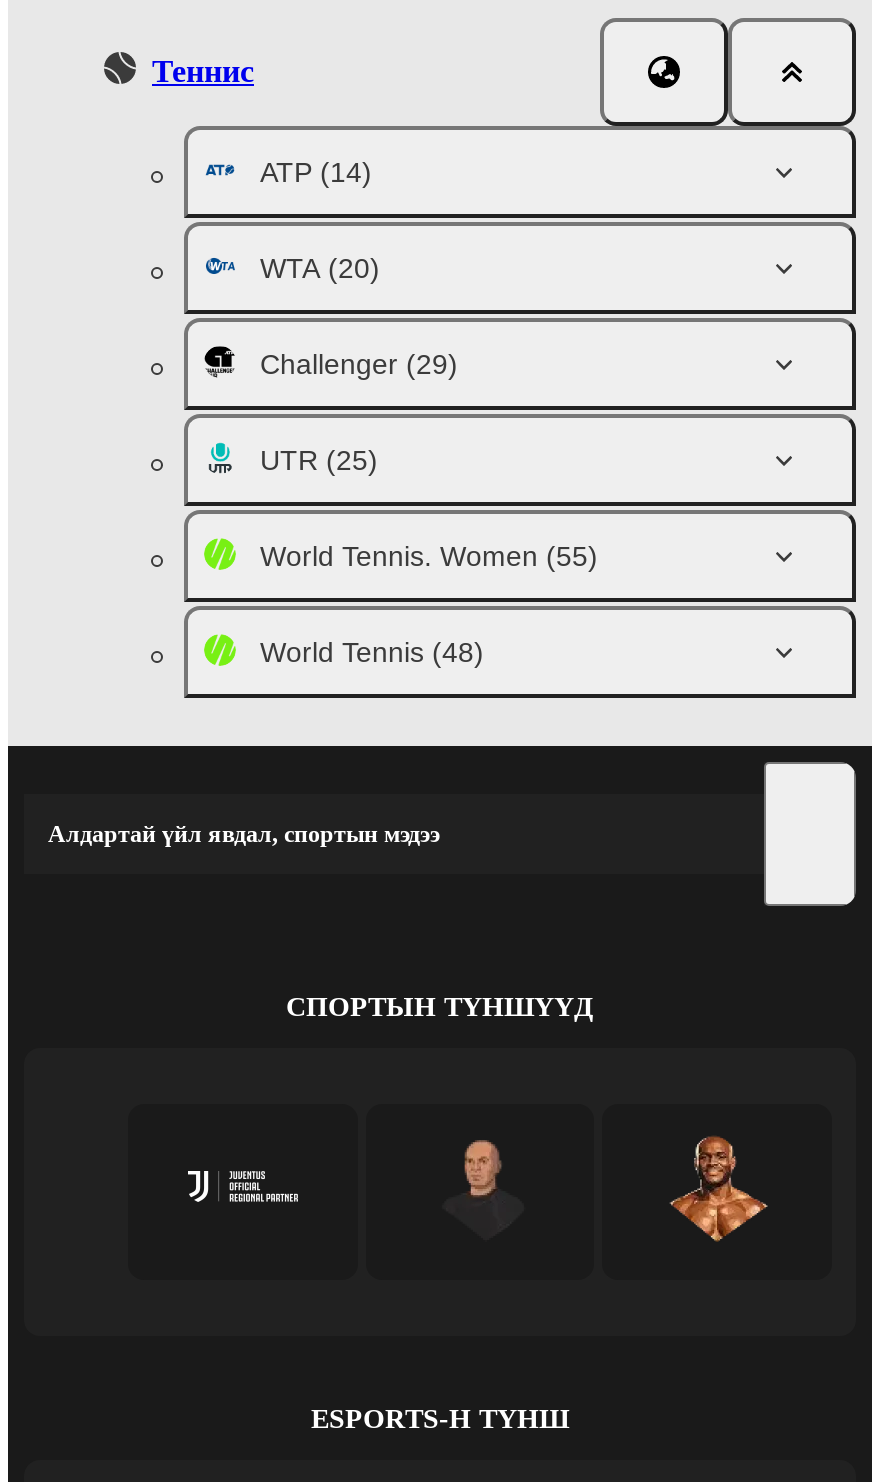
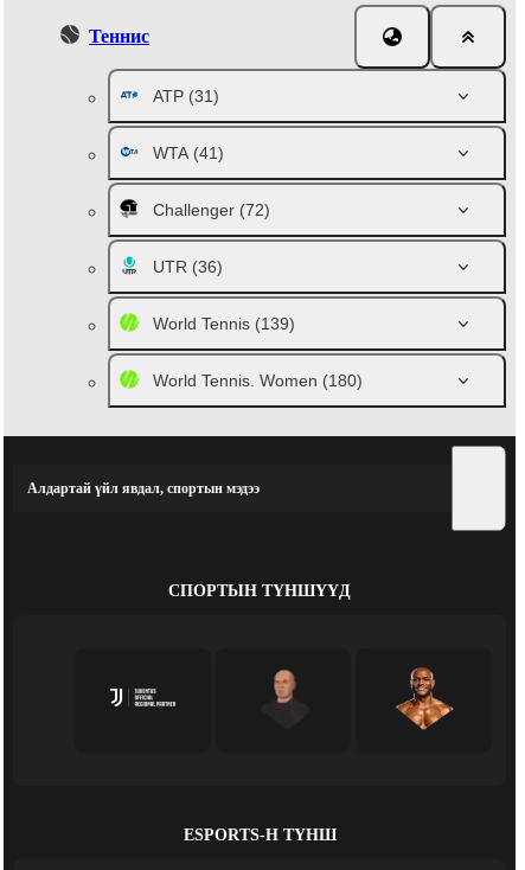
[260,156,372,188] ATP (14) -> [153,87,219,105] ATP (31)
[260,252,380,284] WTA (20) -> [153,143,224,162] WTA (41)
[260,348,458,380] Challenger (29) -> [153,200,270,219] Challenger (72)
[260,444,378,476] UTR (25) -> [153,257,223,276] UTR (36)
[260,540,598,572] World Tennis. Women (55) -> [153,314,295,333] World Tennis (139)
[260,636,484,668] World Tennis (48) -> [153,371,363,390] World Tennis. Women (180)

